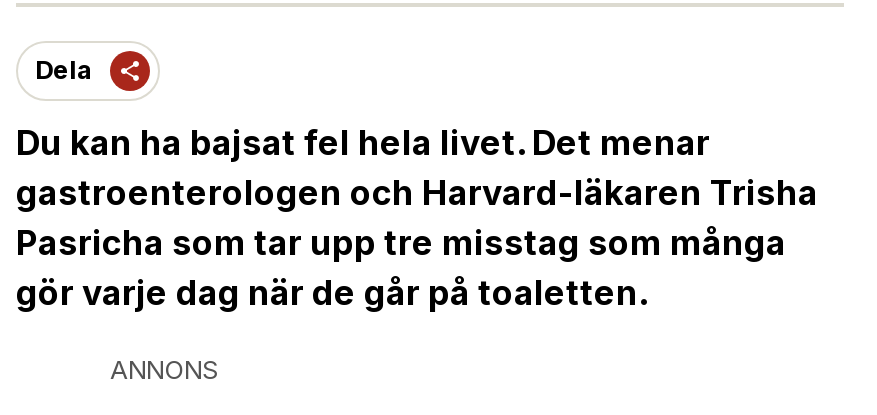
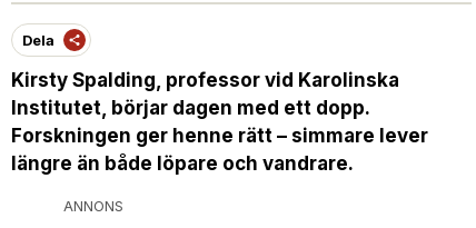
[16,123,818,313] Du kan ha bajsat fel hela livet. Det menar | gastroenterologen och Harvard-läkaren Trisha | Pasricha som tar upp tre misstag som många | gör varje dag när de går på toaletten. -> [11,69,428,174] Kirsty Spalding, professor vid Karolinska | Institutet, börjar dagen med ett dopp. | Forskningen ger henne rätt – simmare lever | längre än både löpare och vandrare.

